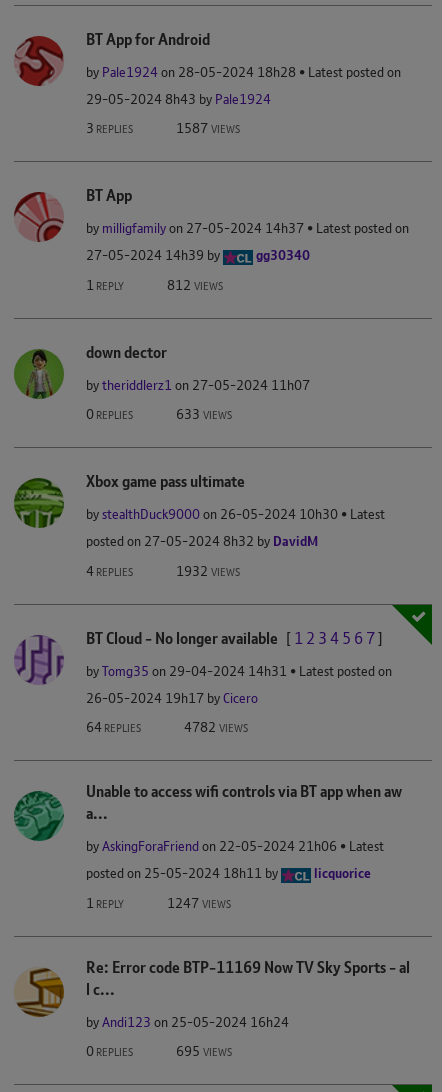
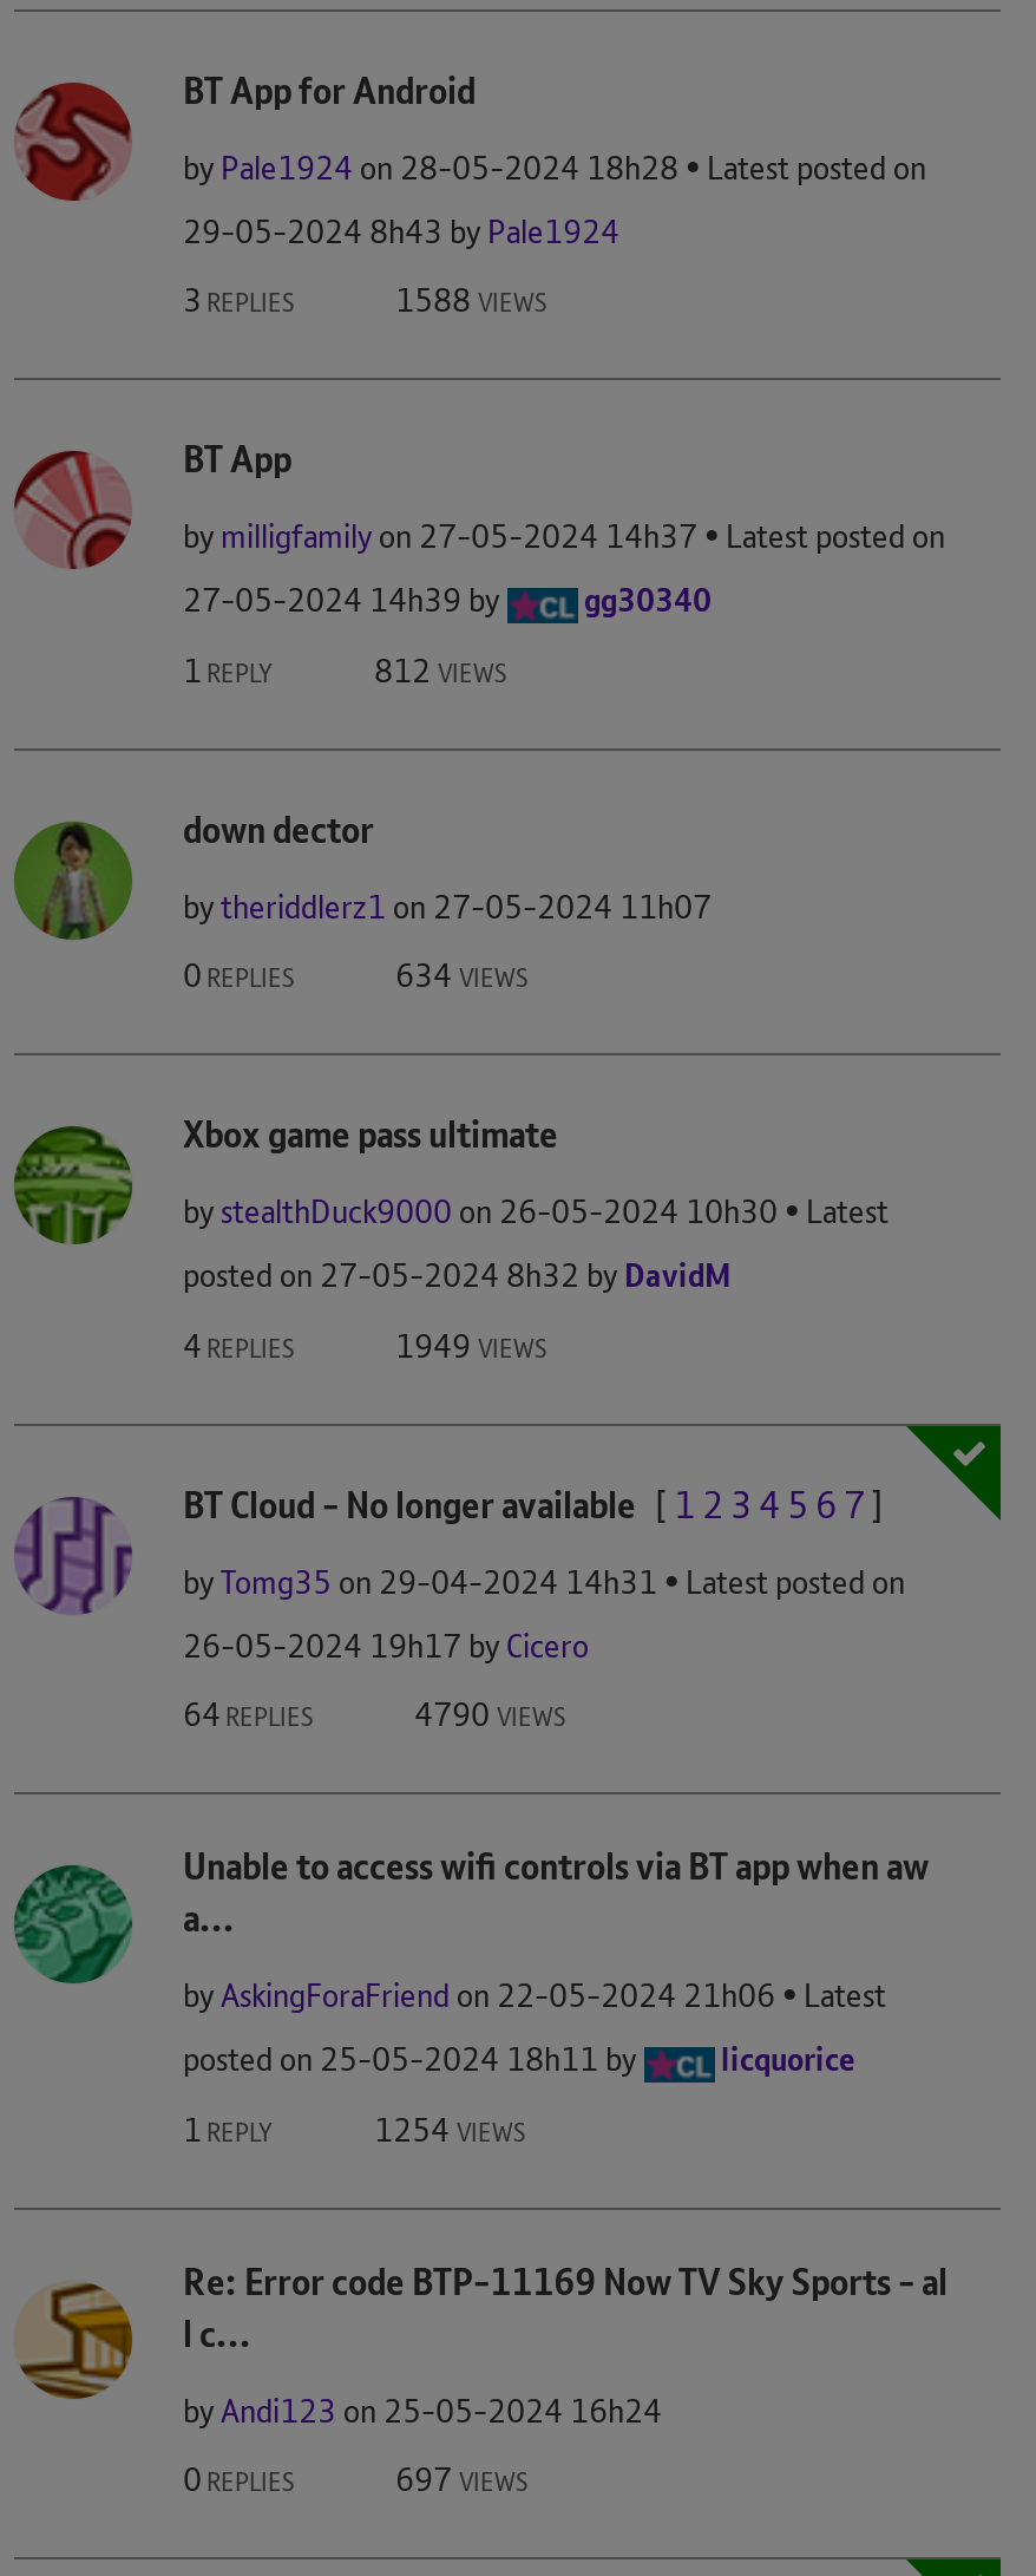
[175,119,239,137] 1587 VIEWS -> [395,280,546,322] 1588 VIEWS
[175,405,231,423] 633 VIEWS -> [395,955,527,998] 634 VIEWS
[175,562,239,580] 1932 VIEWS -> [395,1325,546,1367] 1949 VIEWS
[183,718,247,736] 4782 VIEWS -> [414,1694,565,1737] 4790 VIEWS
[166,894,230,912] 1247 VIEWS -> [374,2108,525,2151] 1254 VIEWS
[175,1042,231,1060] 695 VIEWS -> [395,2459,527,2502] 697 VIEWS

